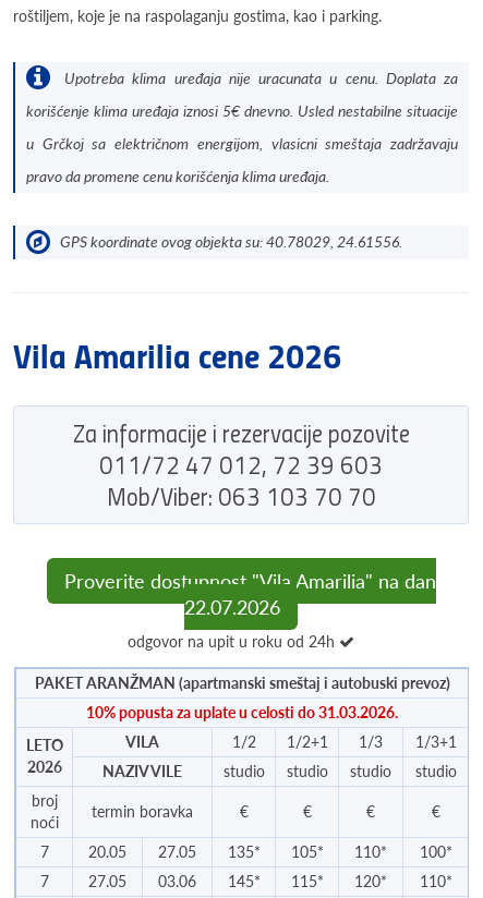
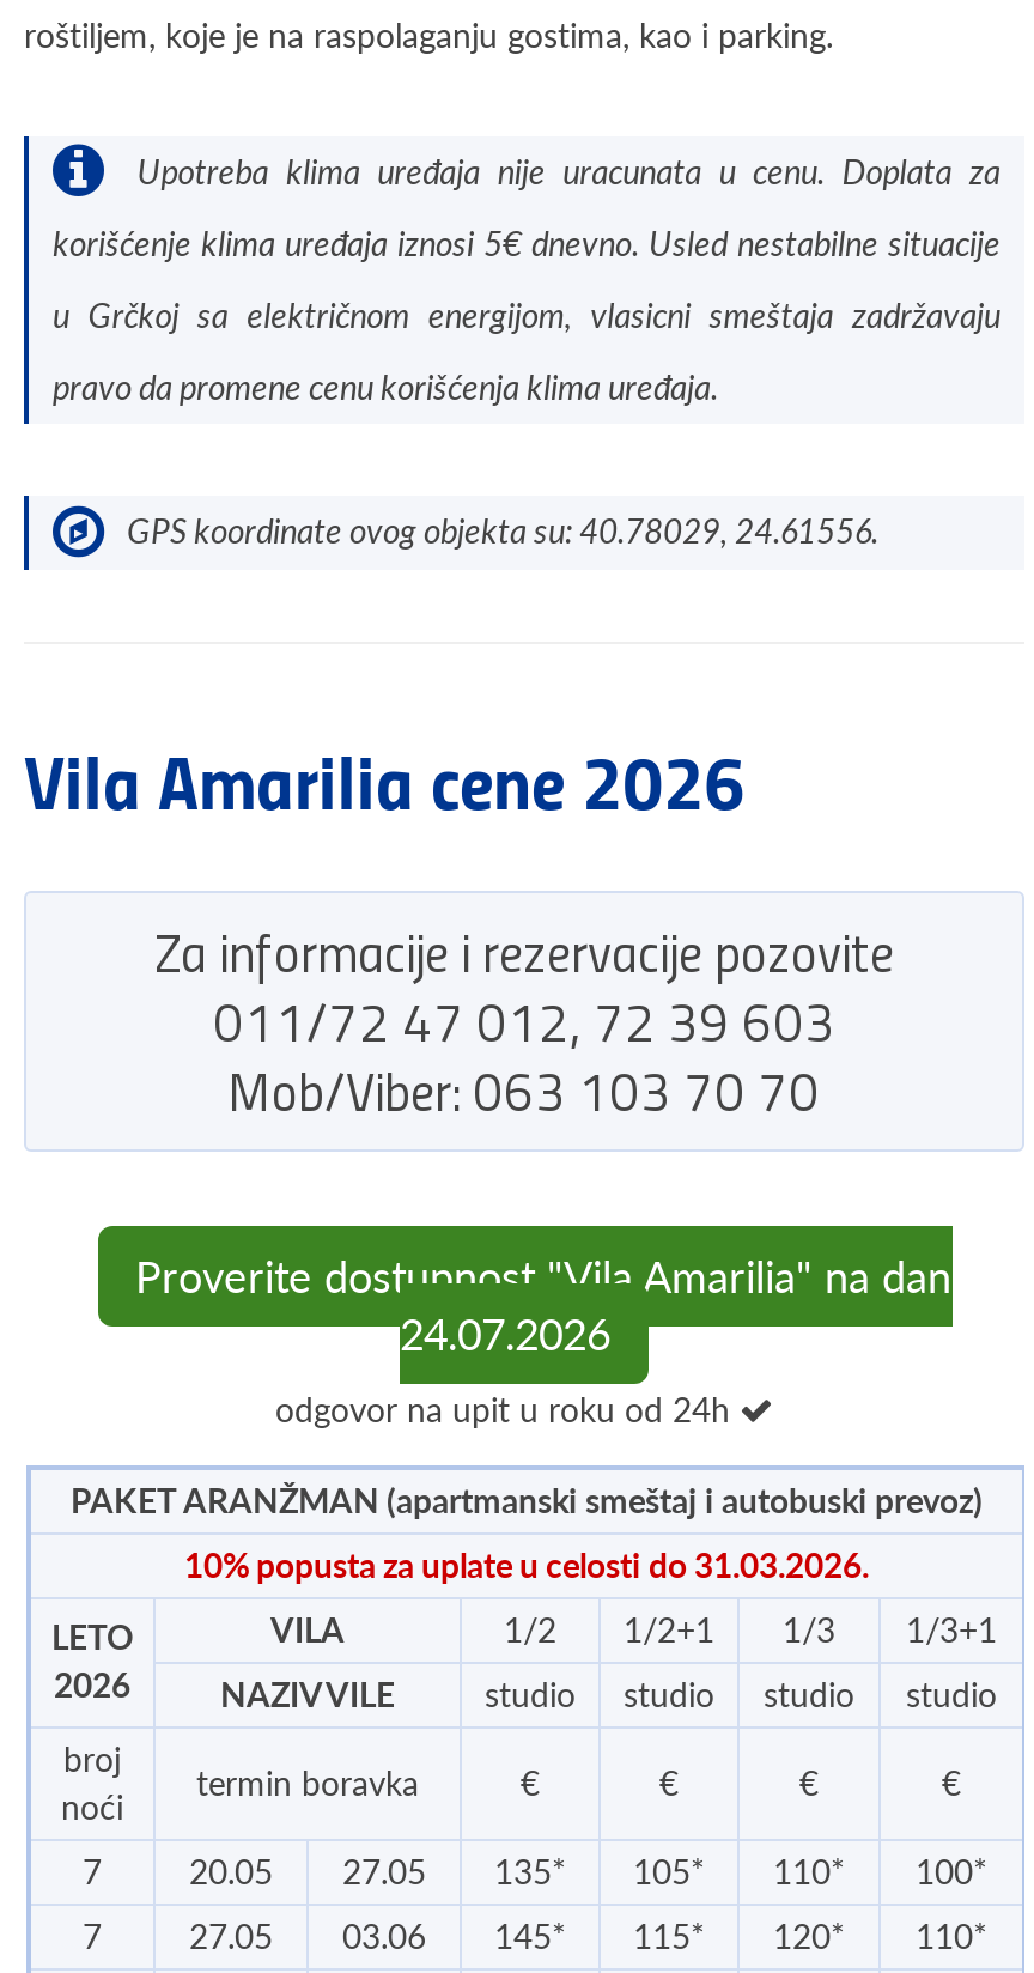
[184,595,280,619] 22.07.2026 -> [400,1306,610,1359] 24.07.2026

